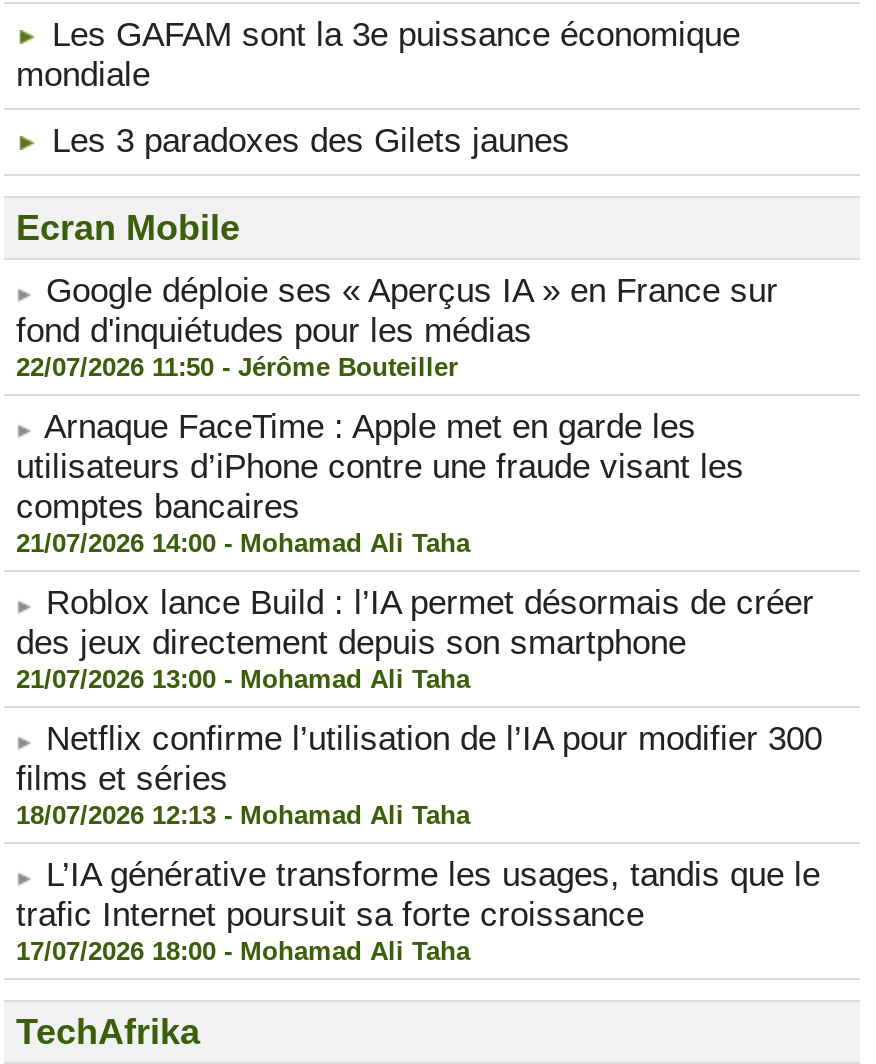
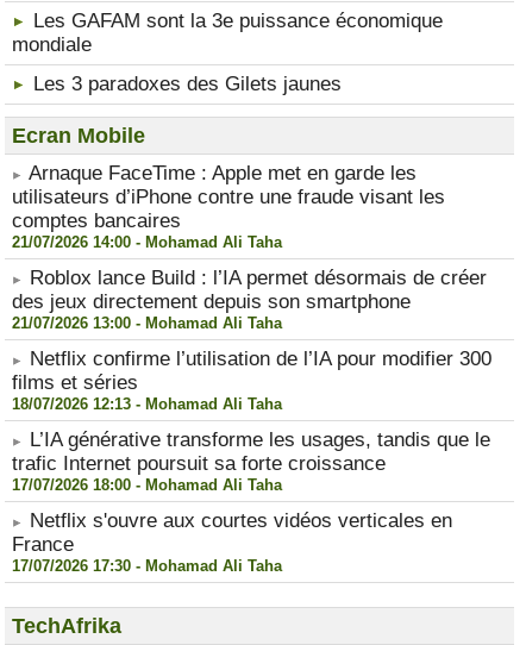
[16,272,778,382] Google déploie ses « Aperçus IA » en France sur | fond d'inquiétudes pour les médias | 22/07/2026 11:50 - Jérôme Bouteiller -> none
moved [16,408,822,966] -> [12,162,491,494]: Arnaque FaceTime : Apple met en garde les | utilisateurs d’iPhone contre une fraude visant les | comptes bancaires | ... | trafic Internet poursuit sa forte croissance | 17/07/2026 18:00 - Mohamad Ali Taha
none -> [12,509,452,575] Netflix s'ouvre aux courtes vidéos verticales en | France | 17/07/2026 17:30 - Mohamad Ali Taha

